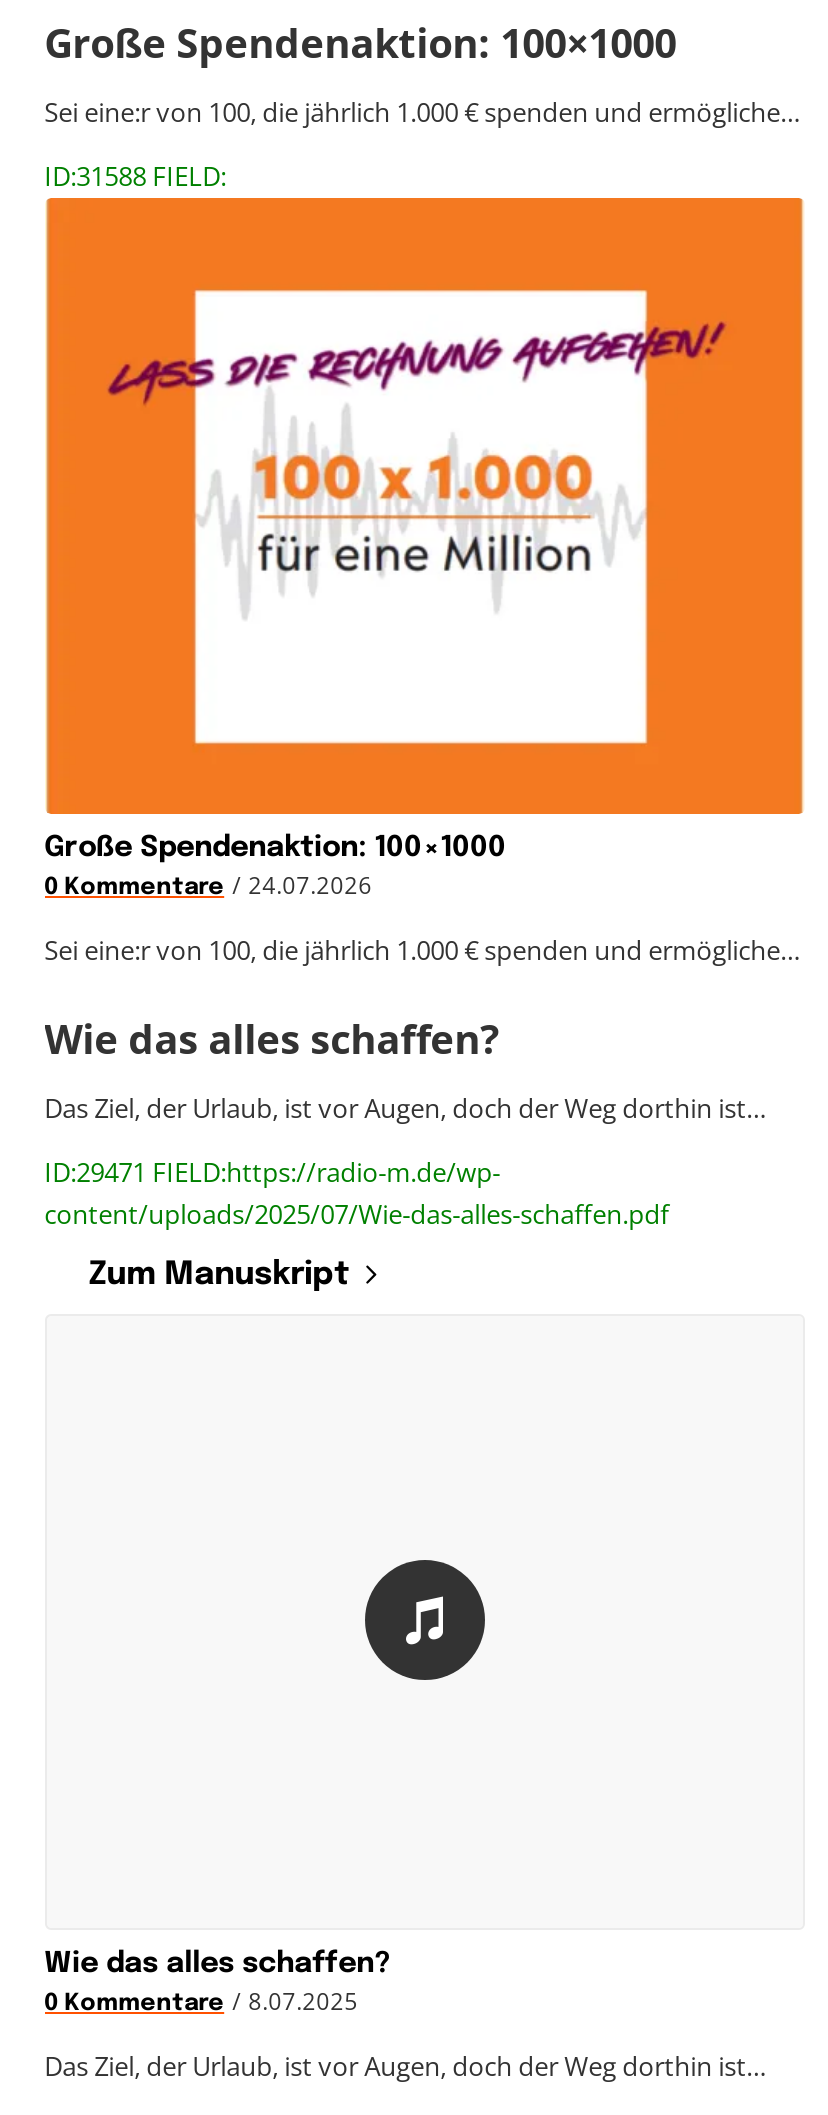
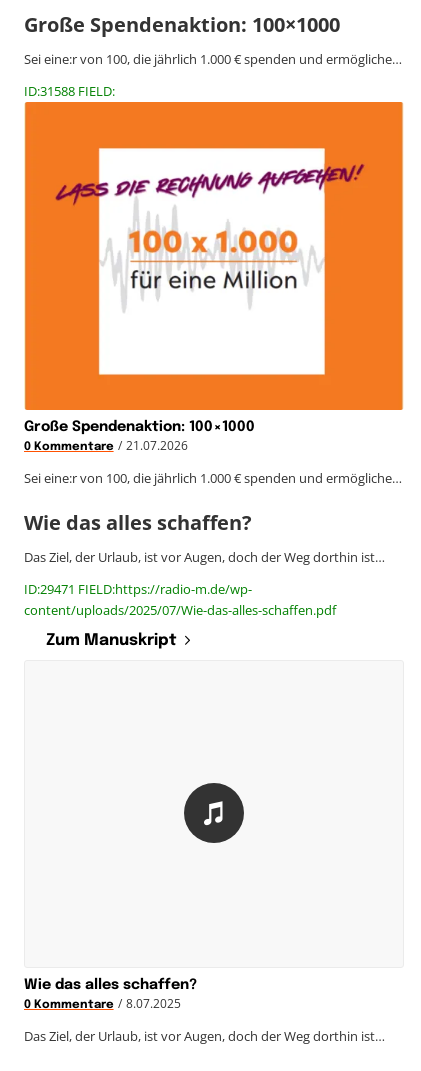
[44,868,372,900] 0 Kommentare / 24.07.2026 -> [24,437,188,453] 0 Kommentare / 21.07.2026

